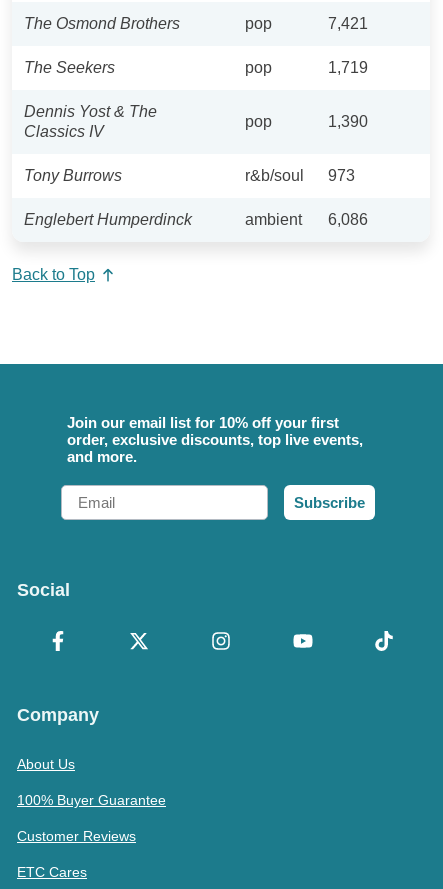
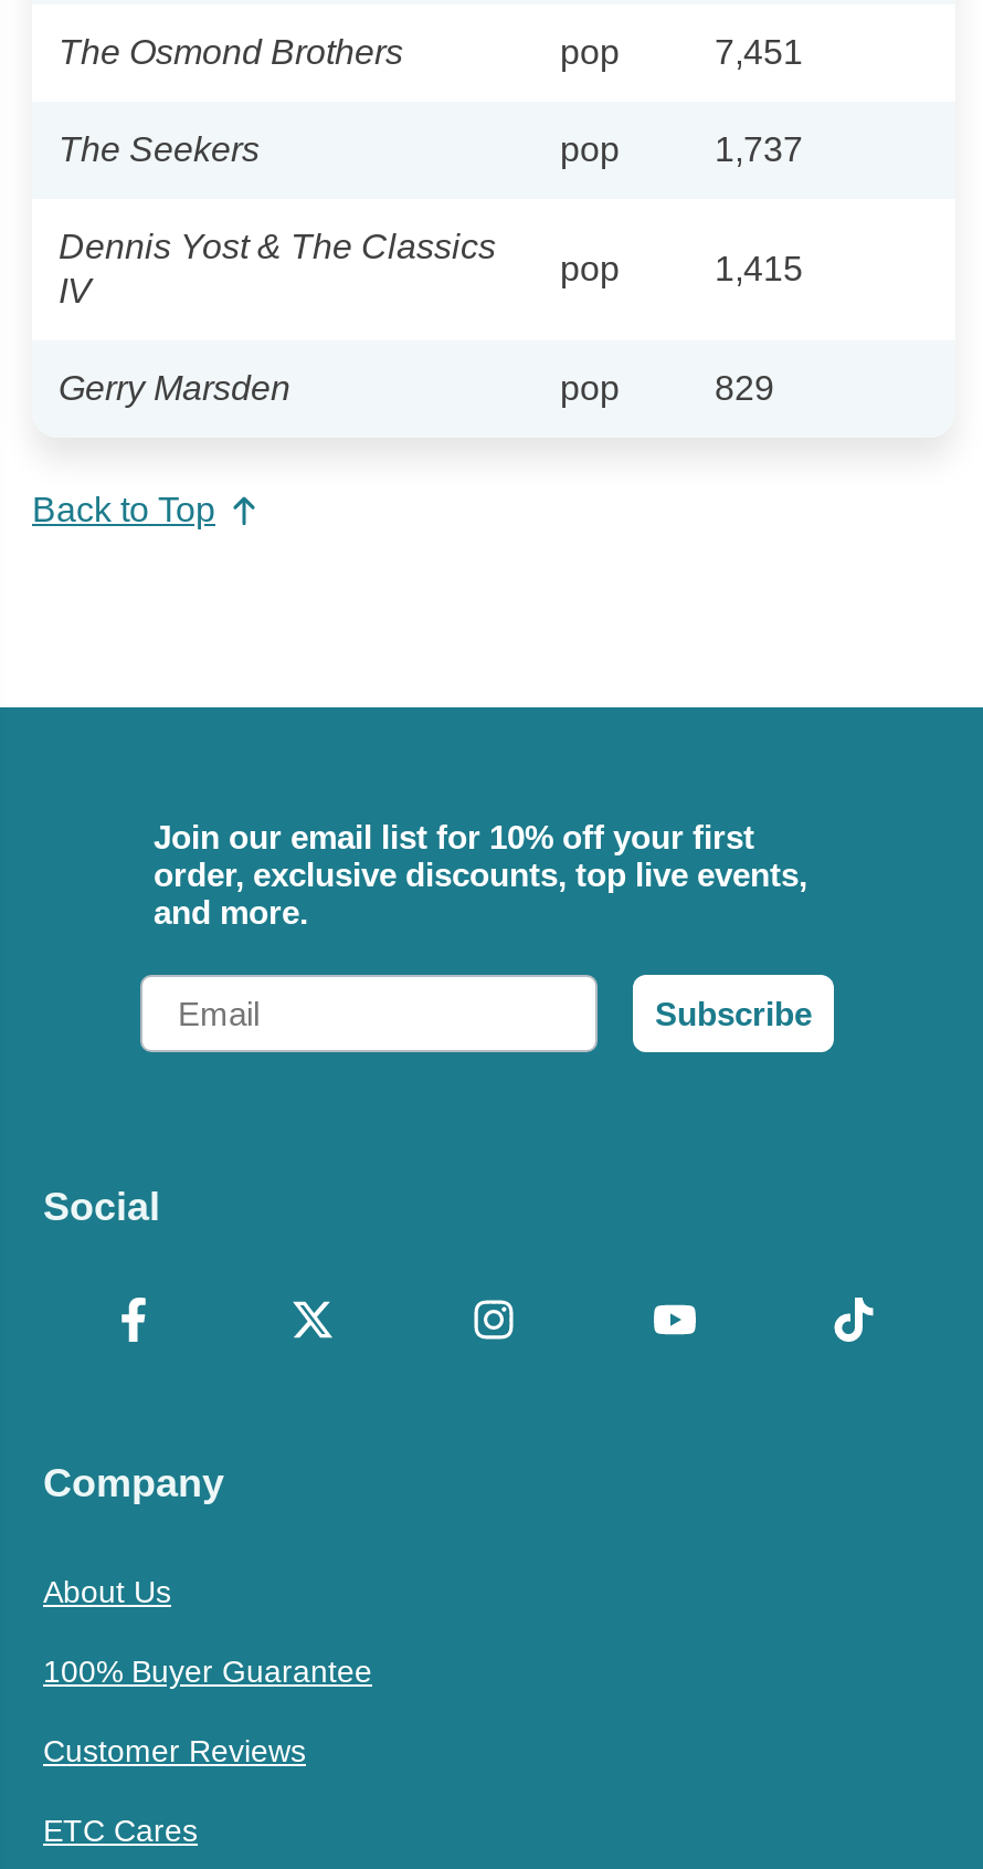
[328,14,368,31] 7,421 -> [715,32,803,70] 7,451
[328,58,368,75] 1,719 -> [715,129,803,167] 1,737
[24,112,368,227] 1,390 | Tony Burrows | r&b/soul | 973 | Englebert Humperdinck | ambient | 6,086 -> [59,249,803,406] 1,415 | Gerry Marsden | pop | 829

